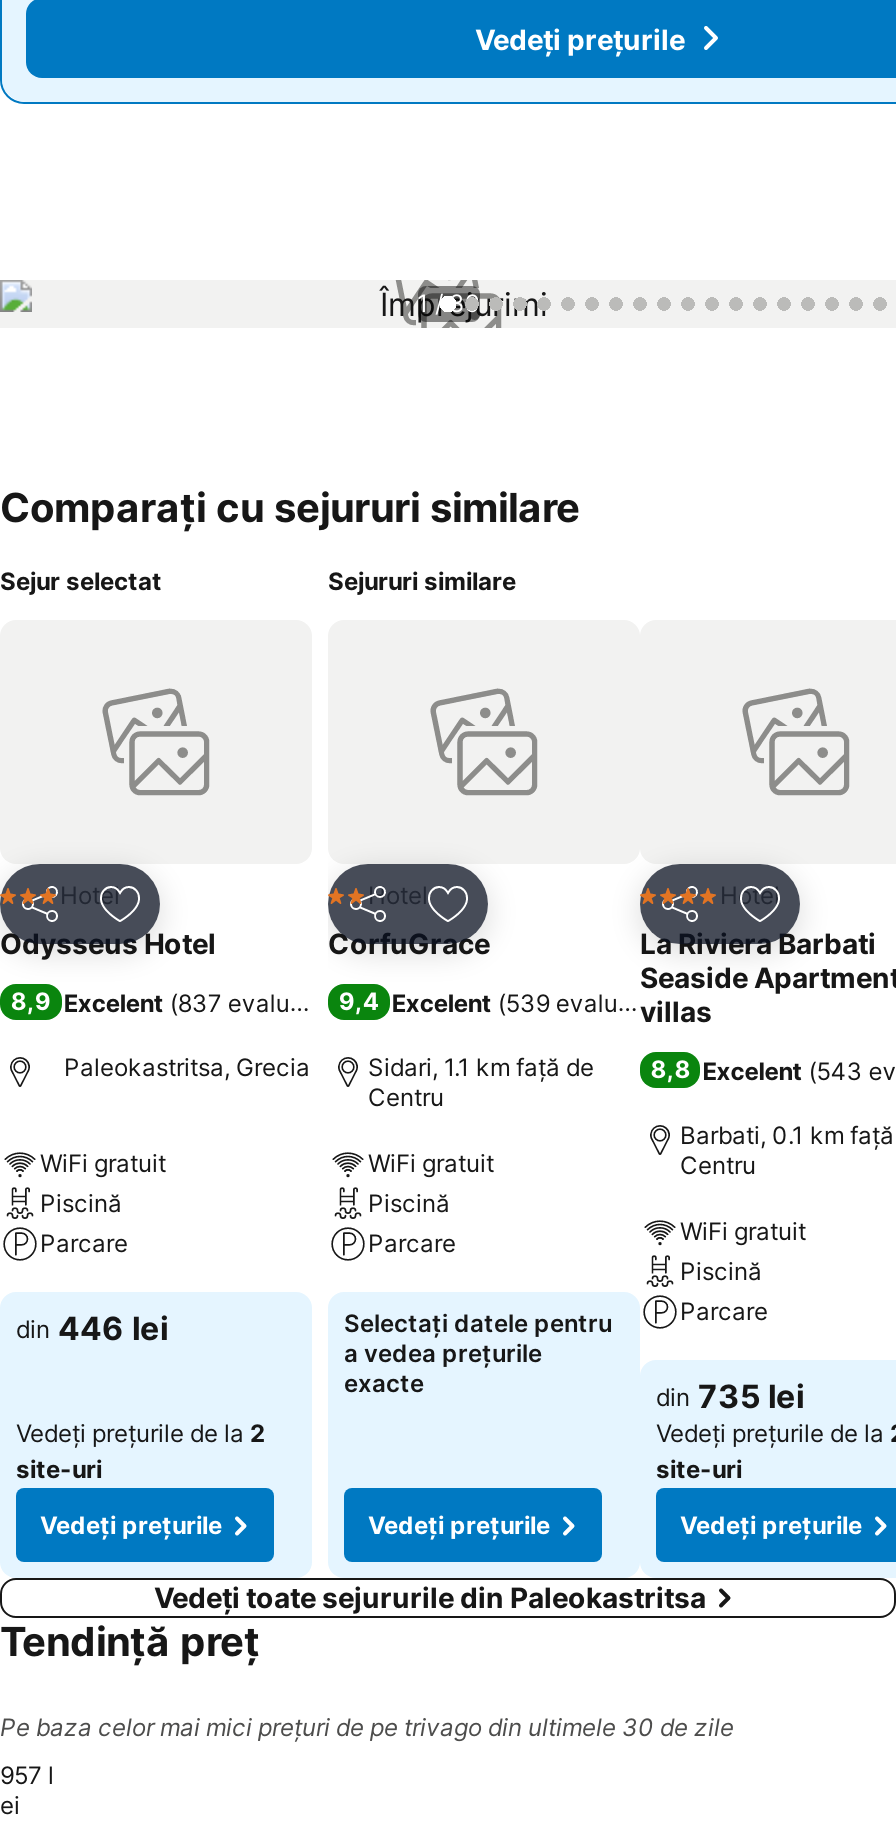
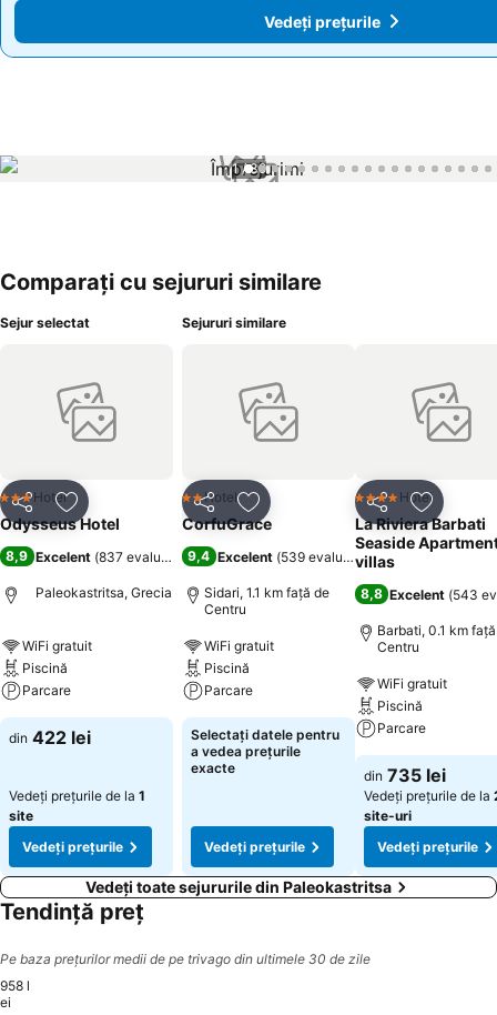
[16,1308,168,1348] din 446 lei -> [9,726,91,748] din 422 lei
[16,1418,266,1484] Vedeți prețurile de la 2 | site-uri -> [9,787,145,824] Vedeți prețurile de la 1 | site
[0,1712,734,1742] Pe baza celor mai mici prețuri de pe trivago din ultimele 30 de zile -> [0,951,371,967] Pe baza prețurilor medii de pe trivago din ultimele 30 de zile
[0,1760,54,1790] 957 l -> [0,977,30,994] 958 l

